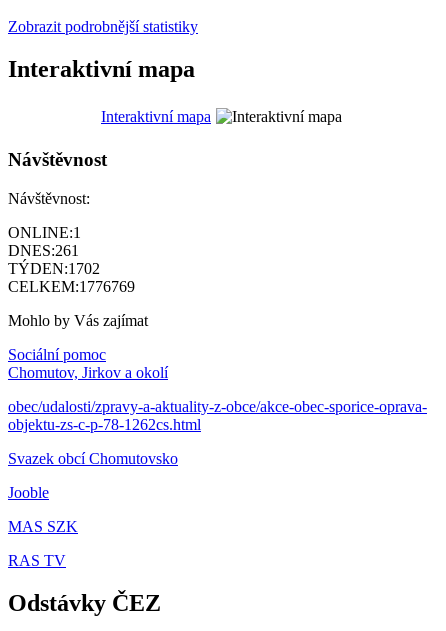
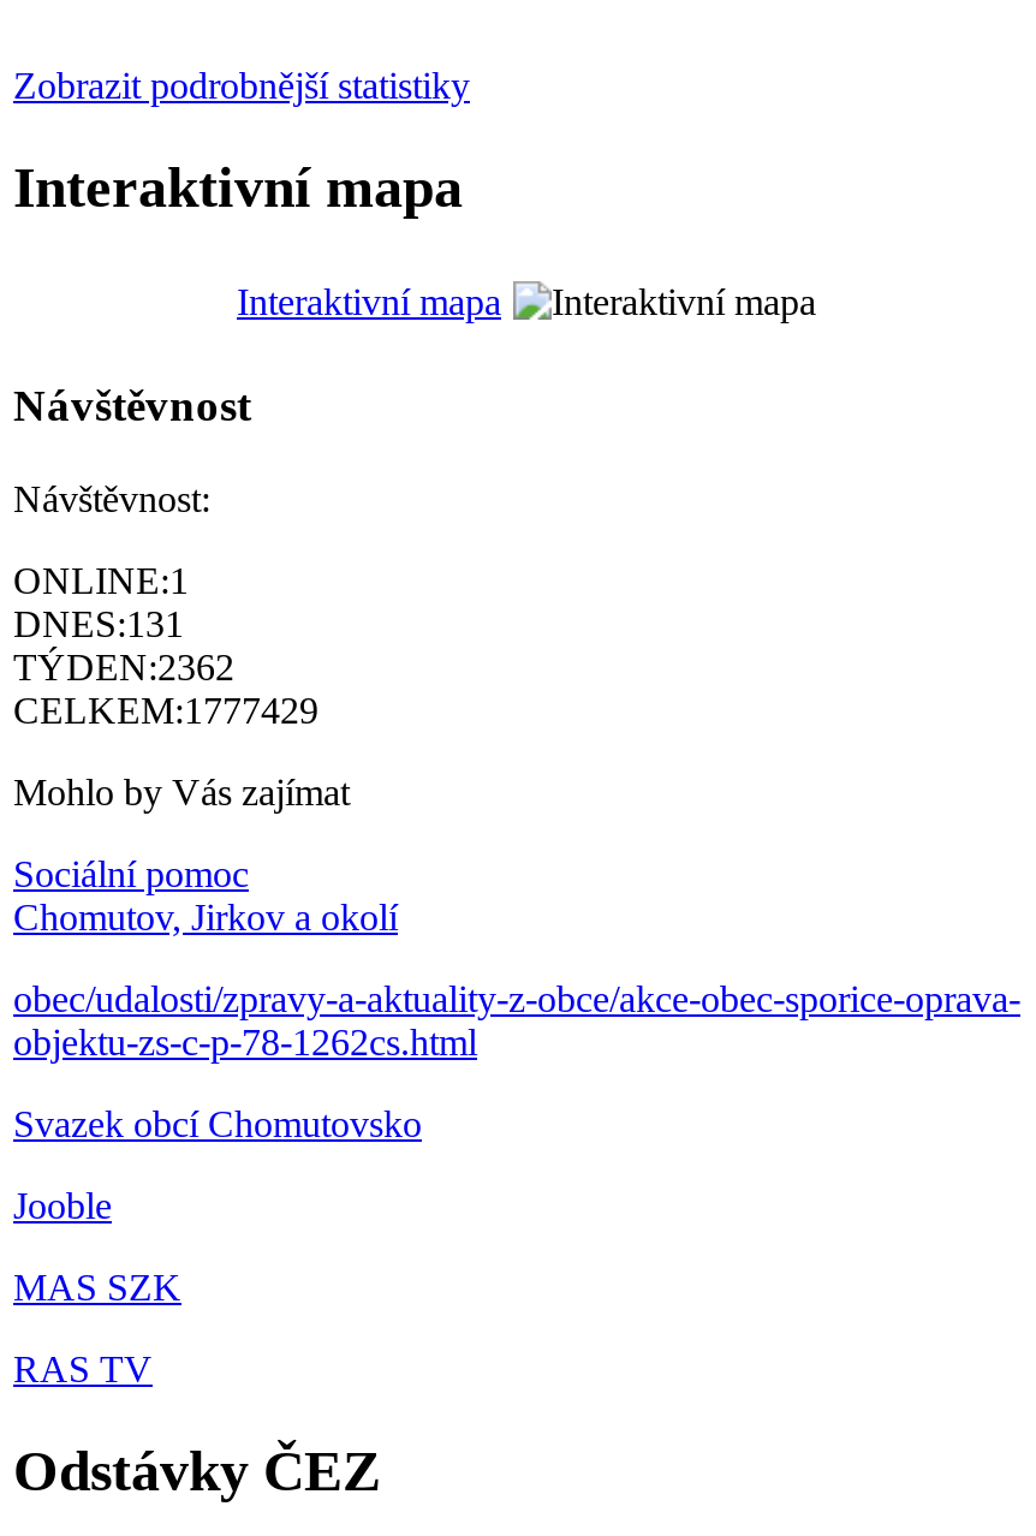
[8,242,79,259] DNES:261 -> [13,604,184,645] DNES:131
[8,260,100,277] TÝDEN:1702 -> [13,647,234,688] TÝDEN:2362
[8,278,135,295] CELKEM:1776769 -> [13,690,318,731] CELKEM:1777429

